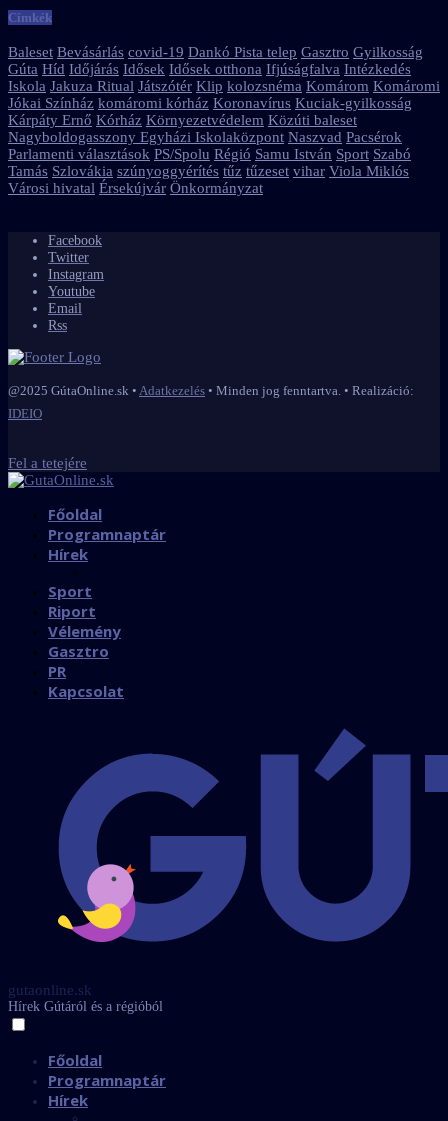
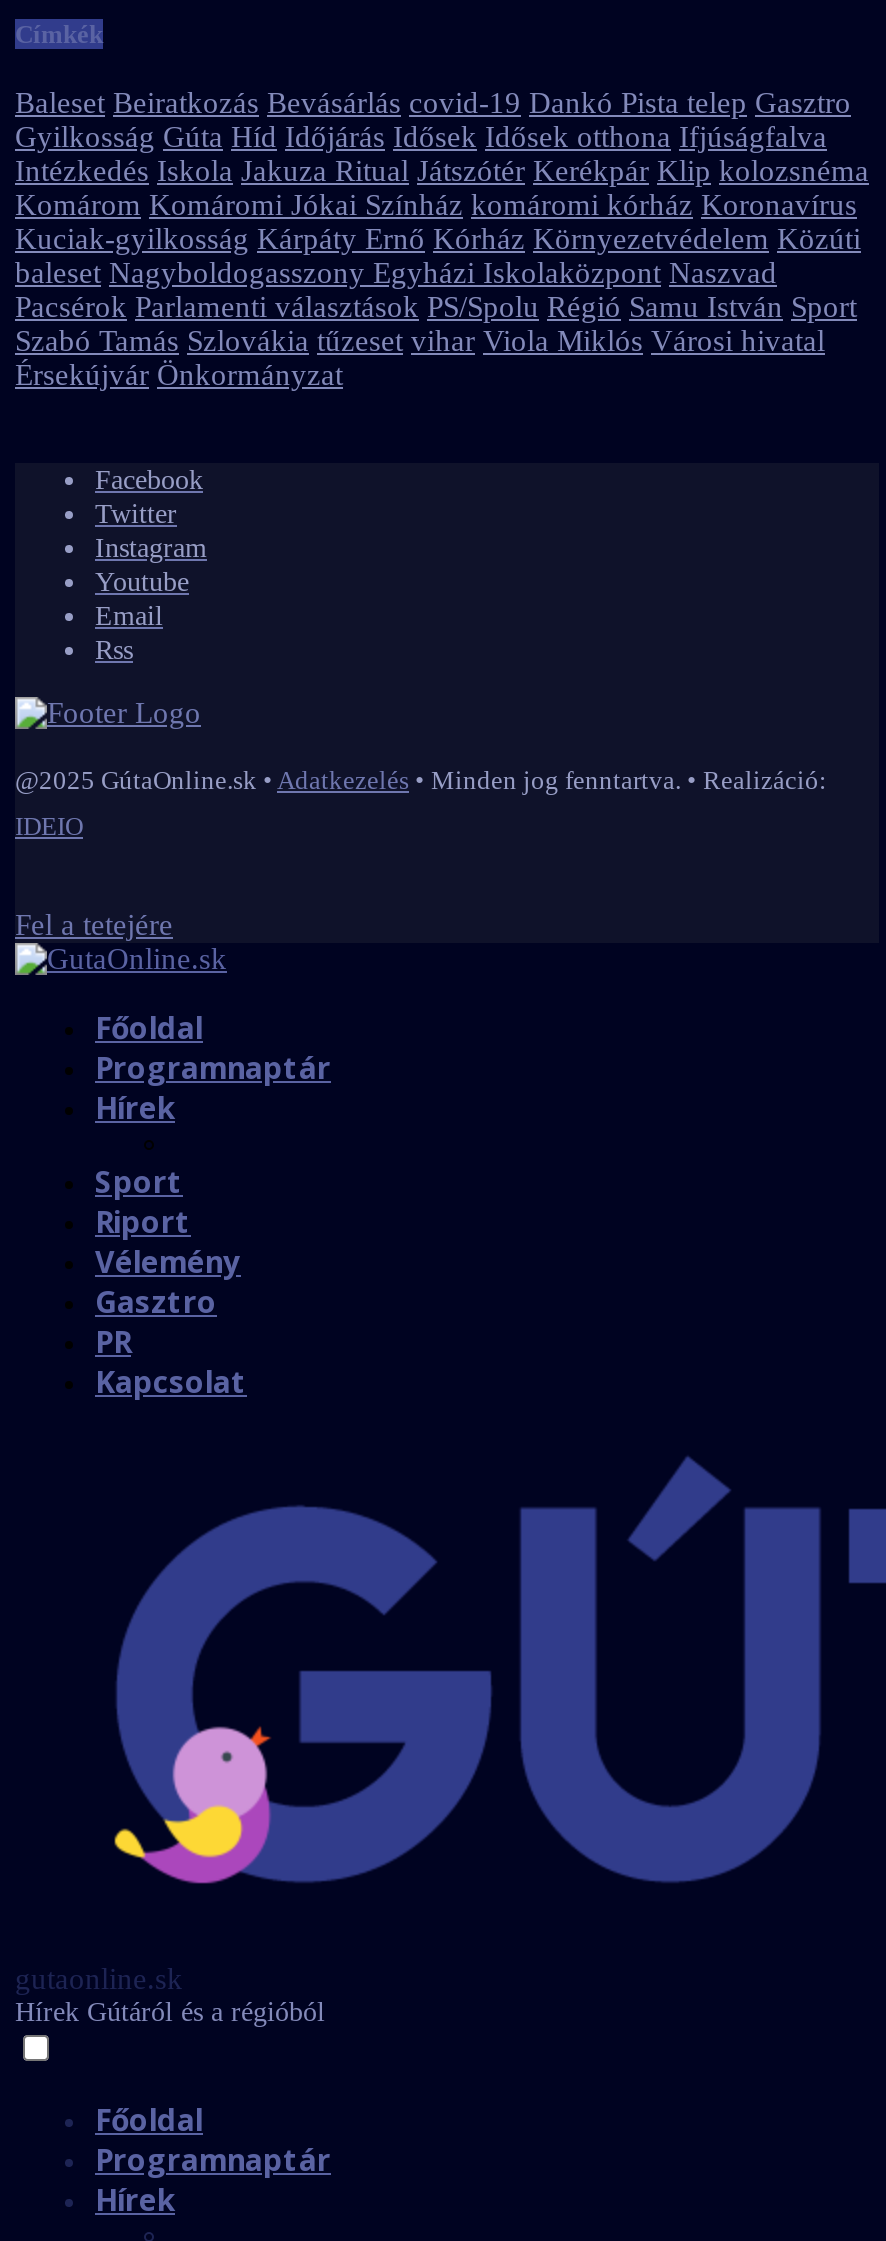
[8,44,440,196] Baleset Bevásárlás covid-19 Dankó Pista telep Gasztro Gyilkosság | Gúta Híd Időjárás Idősek Idősek otthona Ifjúságfalva Intézkedés | Iskola Jakuza Ritual Játszótér Klip kolozsnéma Komárom Komáromi | Jókai Színház komáromi kórház Koronavírus Kuciak-gyilkosság | Kárpáty Ernő Kórház Környezetvédelem Közúti baleset | Nagyboldogasszony Egyházi Iskolaközpont Naszvad Pacsérok | Parlamenti választások PS/Spolu Régió Samu István Sport Szabó | Tamás Szlovákia szúnyoggyérítés tűz tűzeset vihar Viola Miklós | Városi hivatal Érsekújvár Önkormányzat -> [15,87,869,391] Baleset Beiratkozás Bevásárlás covid-19 Dankó Pista telep Gasztro | Gyilkosság Gúta Híd Időjárás Idősek Idősek otthona Ifjúságfalva | Intézkedés Iskola Jakuza Ritual Játszótér Kerékpár Klip kolozsnéma | Komárom Komáromi Jókai Színház komáromi kórház Koronavírus | Kuciak-gyilkosság Kárpáty Ernő Kórház Környezetvédelem Közúti | baleset Nagyboldogasszony Egyházi Iskolaközpont Naszvad | Pacsérok Parlamenti választások PS/Spolu Régió Samu István Sport | Szabó Tamás Szlovákia tűzeset vihar Viola Miklós Városi hivatal | Érsekújvár Önkormányzat

